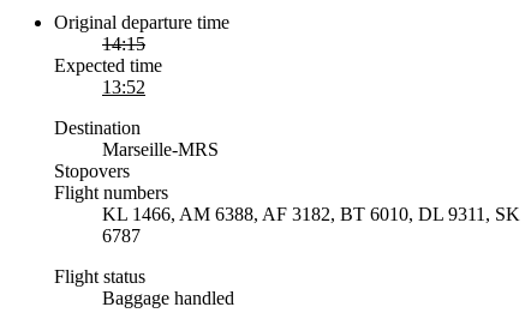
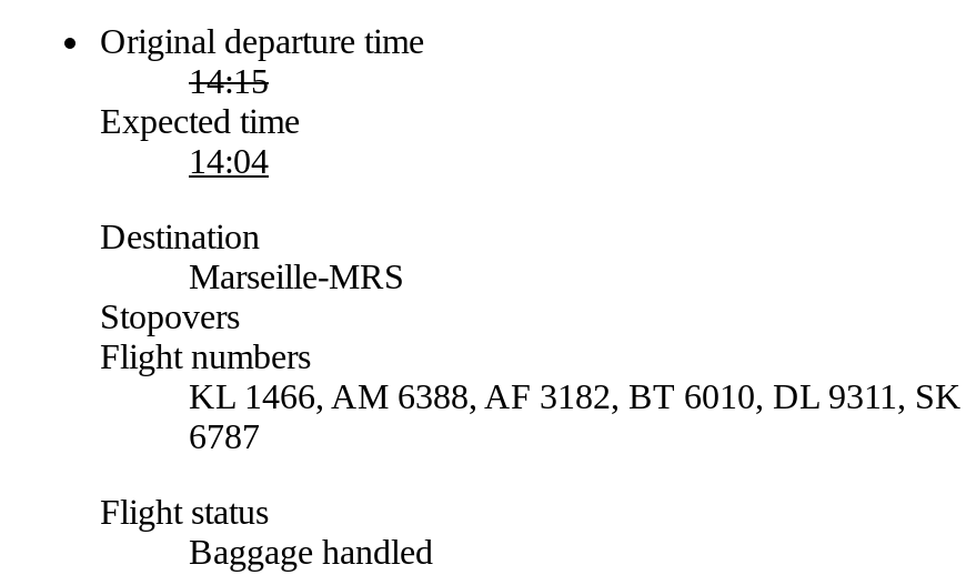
[102,76,145,97] 13:52 -> [189,141,269,179] 14:04

